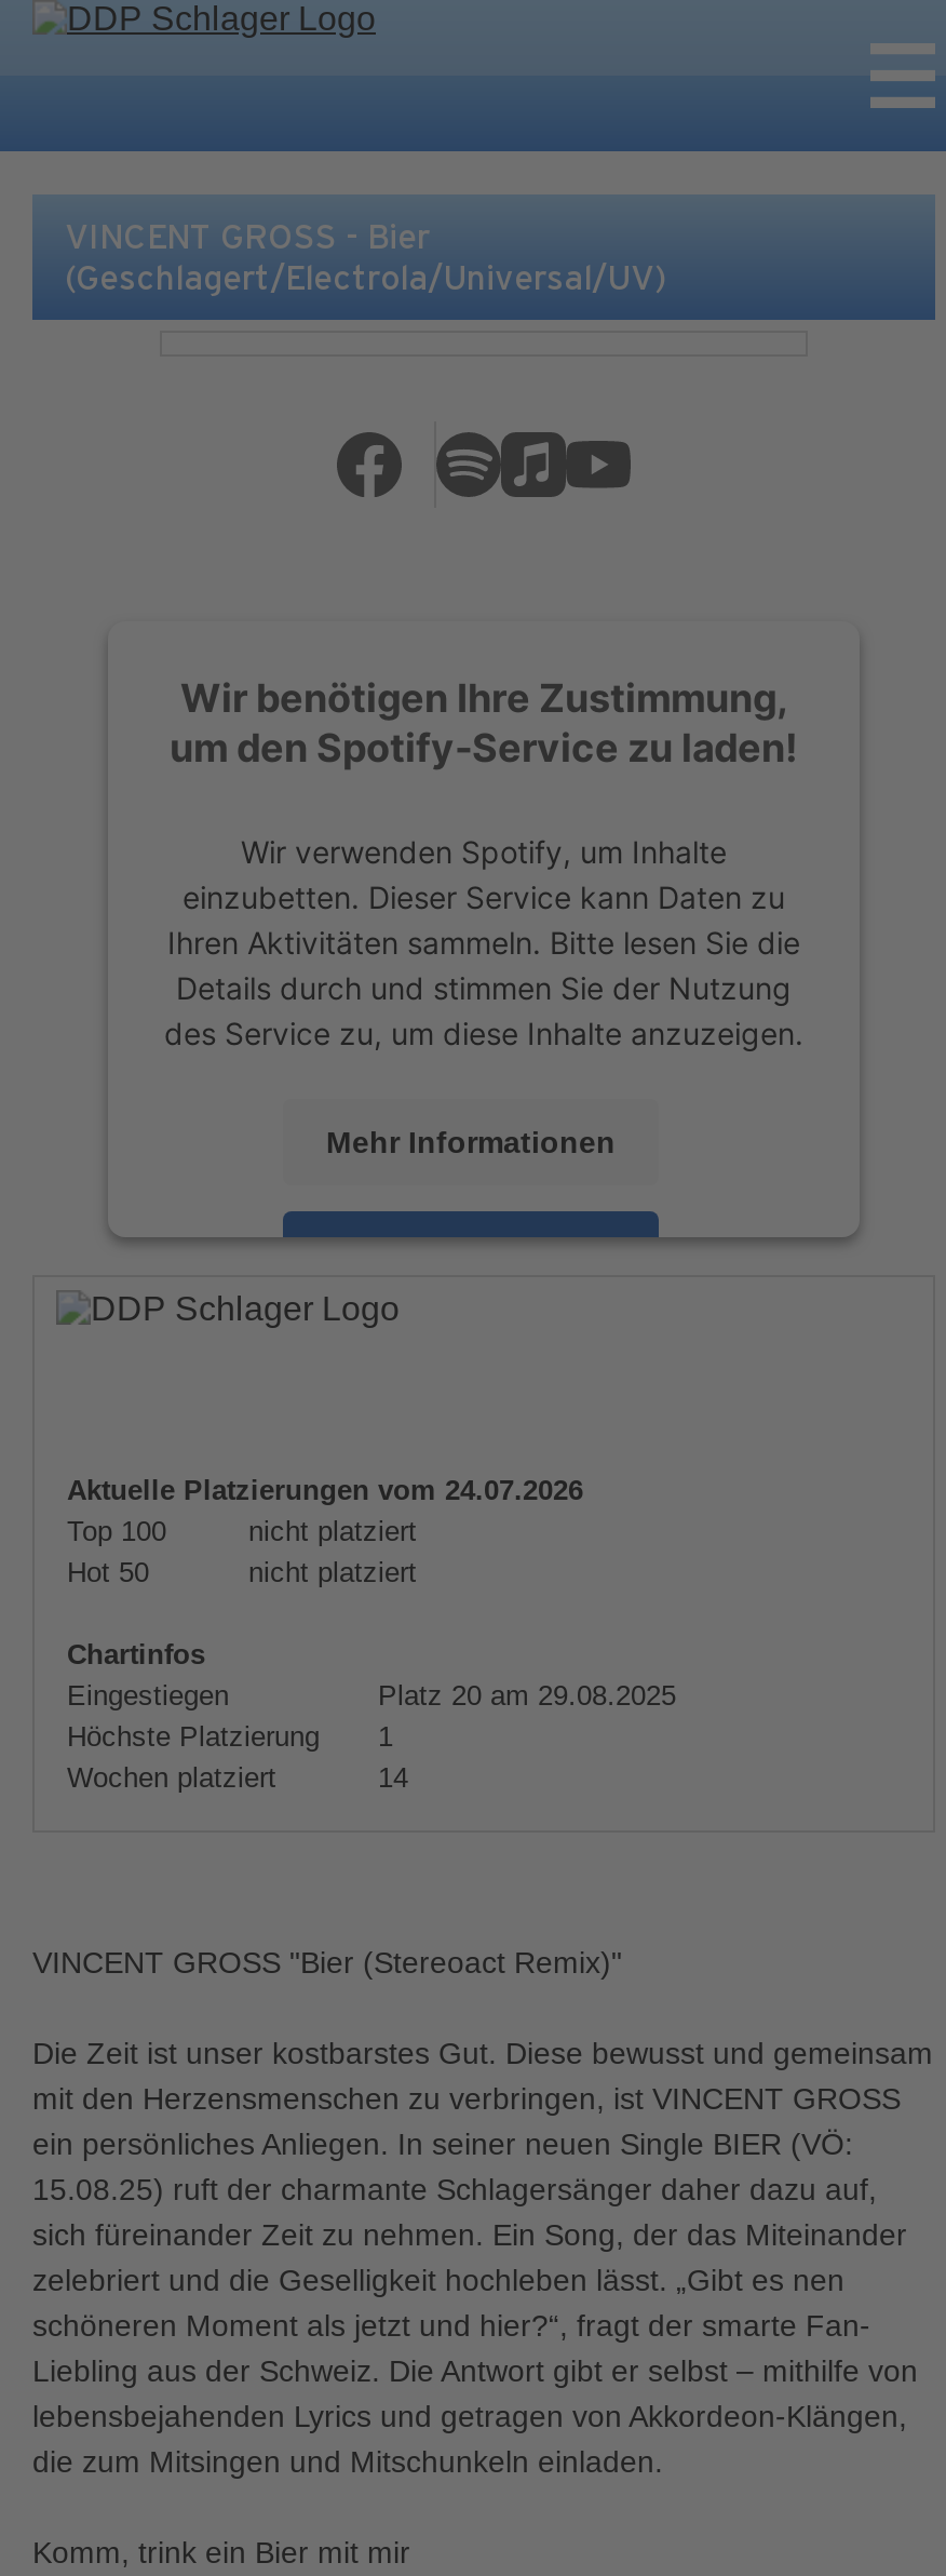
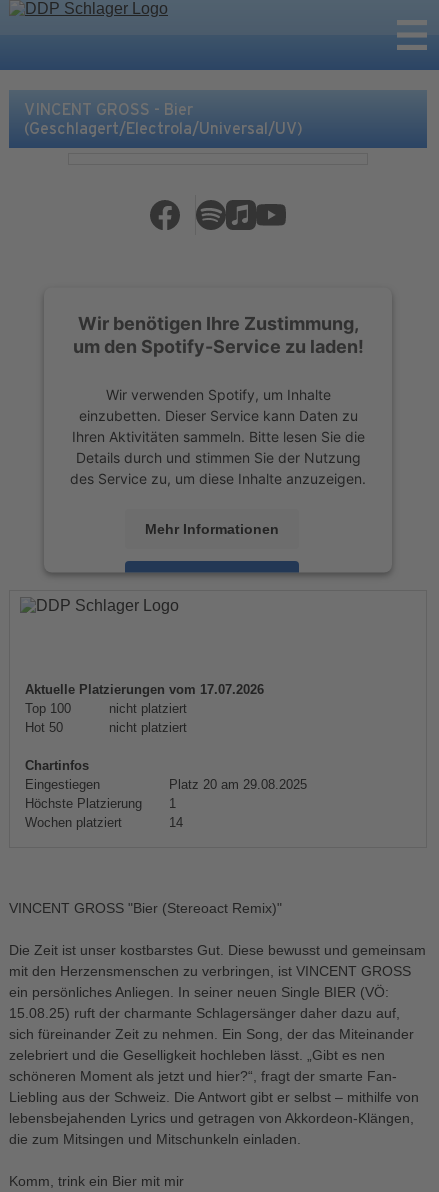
[67,1474,583,1506] Aktuelle Platzierungen vom 24.07.2026 -> [25,682,264,697] Aktuelle Platzierungen vom 17.07.2026

